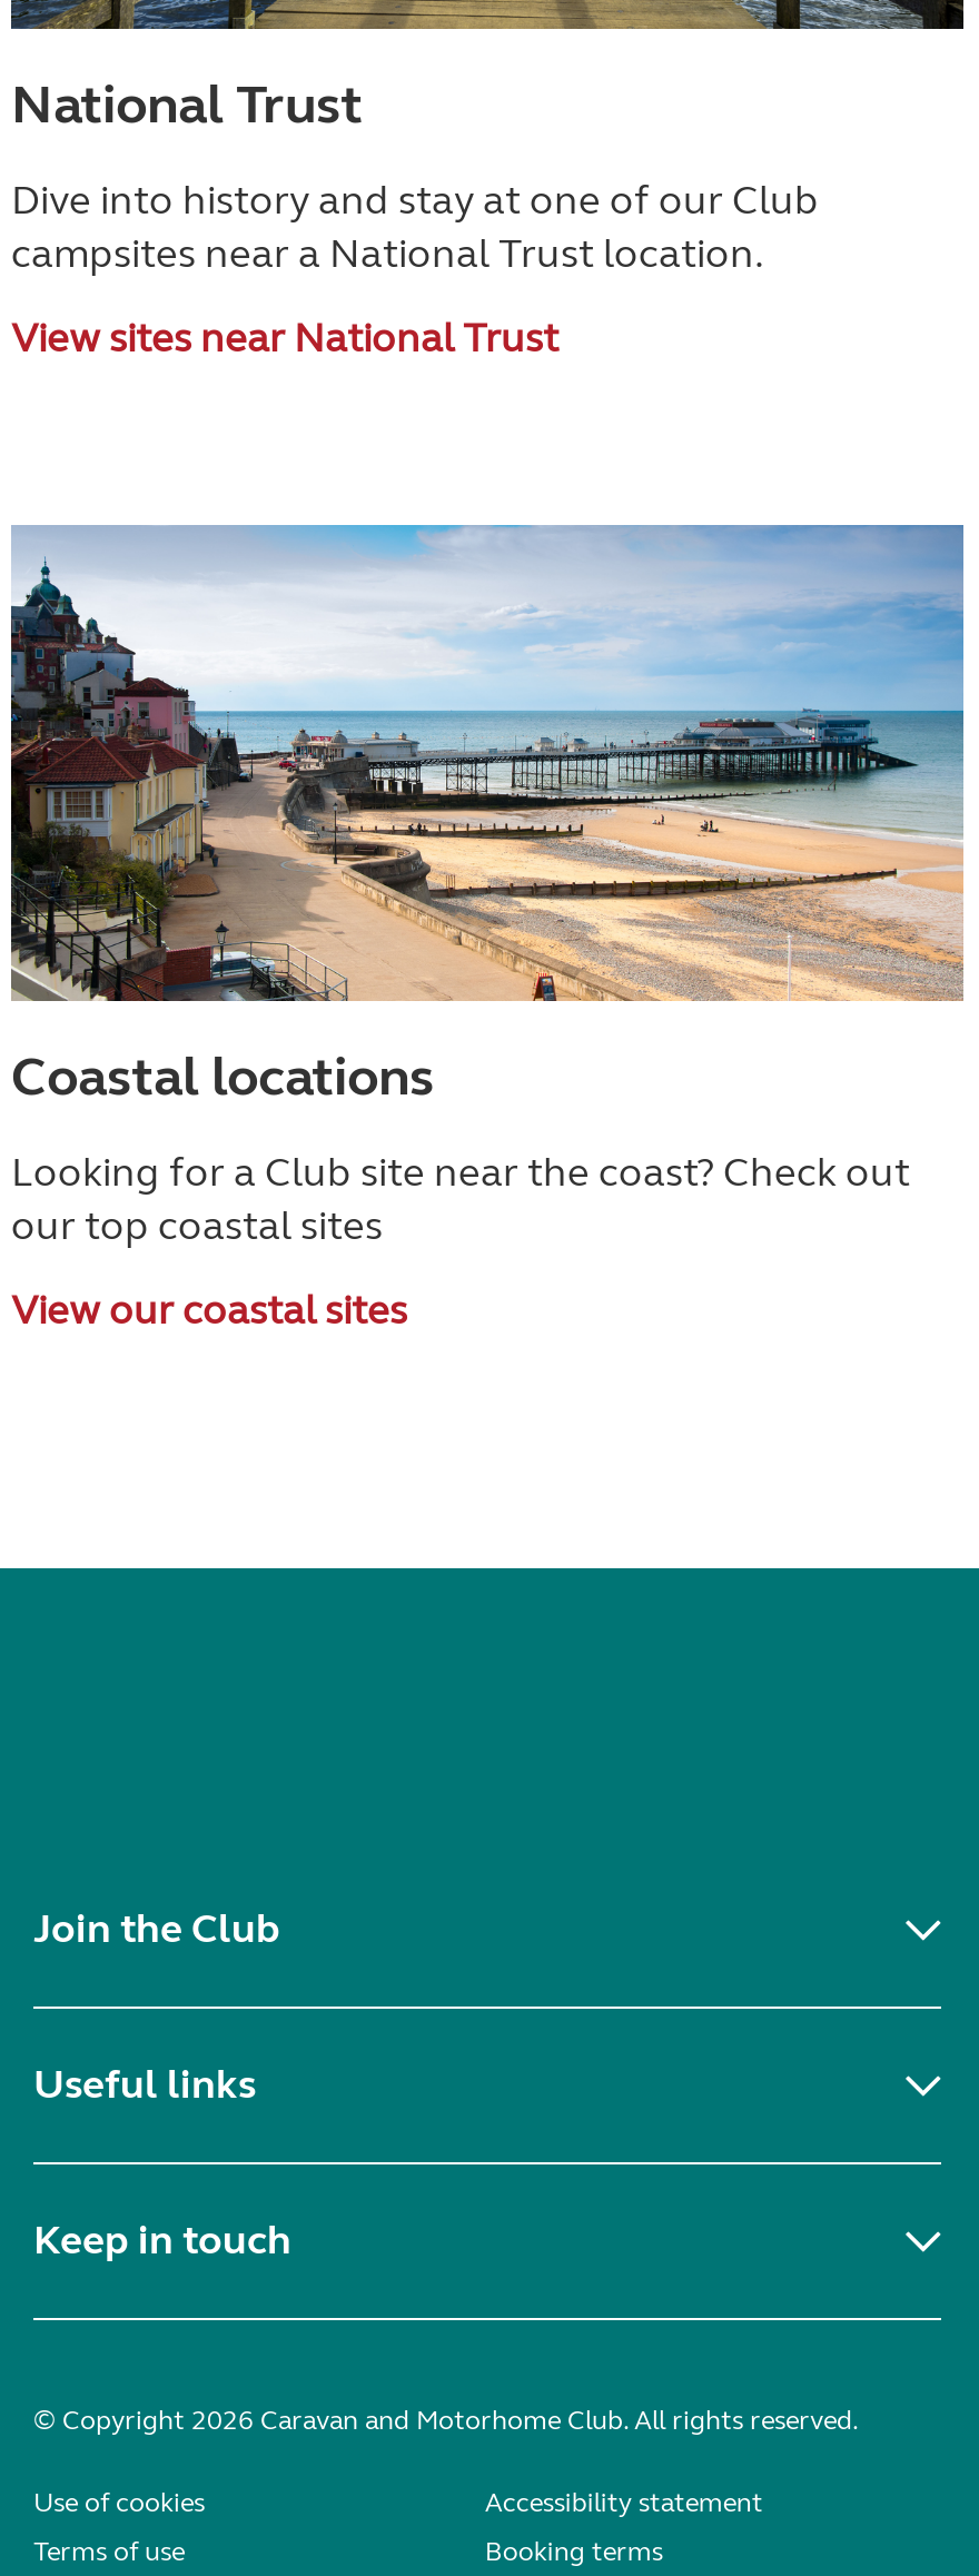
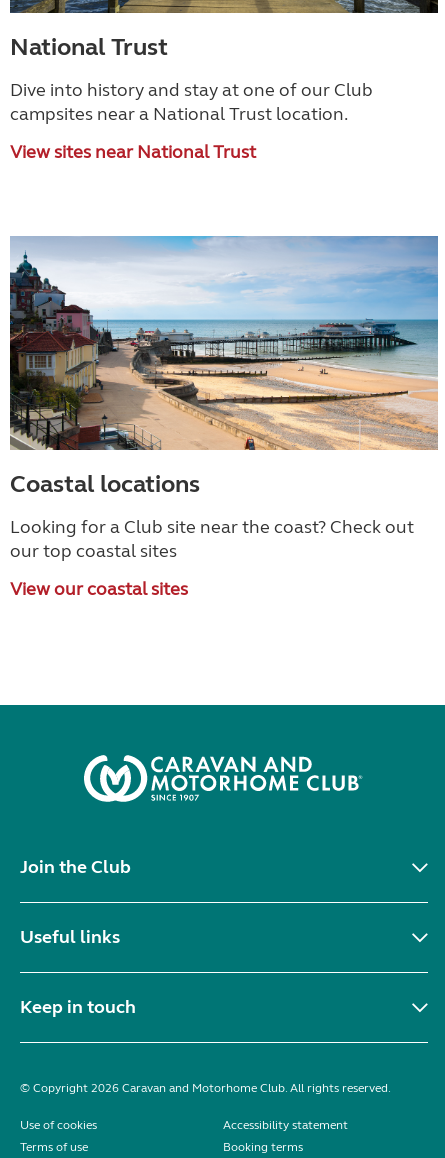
none -> [83,754,363,803] [image]

